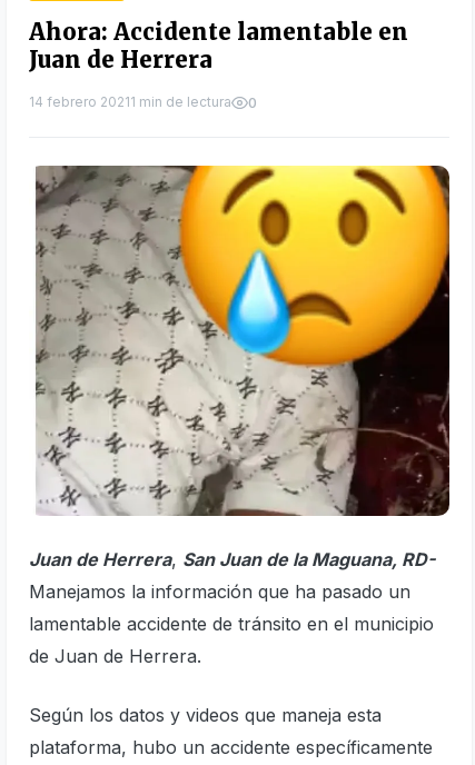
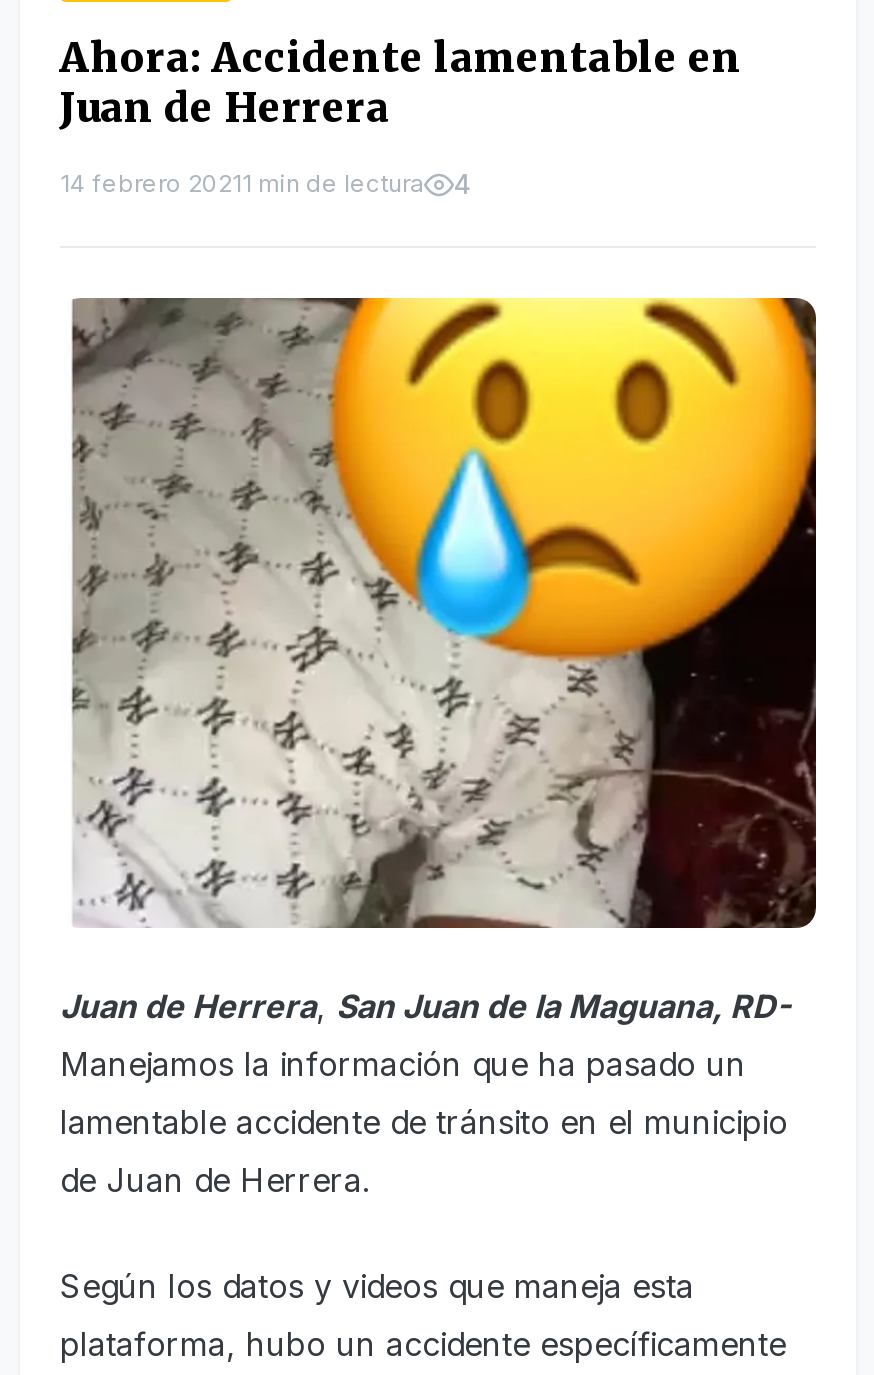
[29,94,257,112] 14 febrero 20211 min de lectura 0 -> [60,169,470,201] 14 febrero 20211 min de lectura 4

